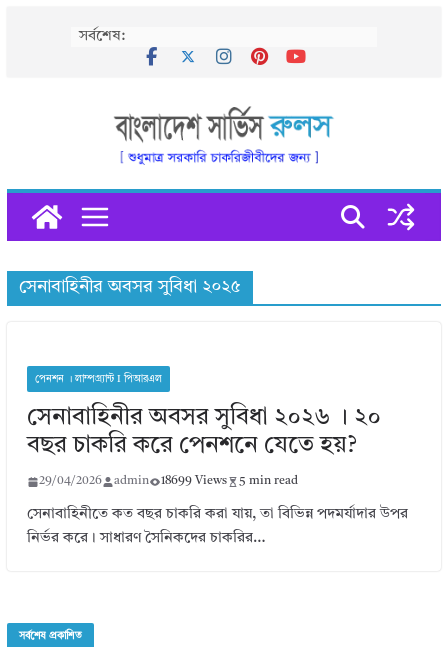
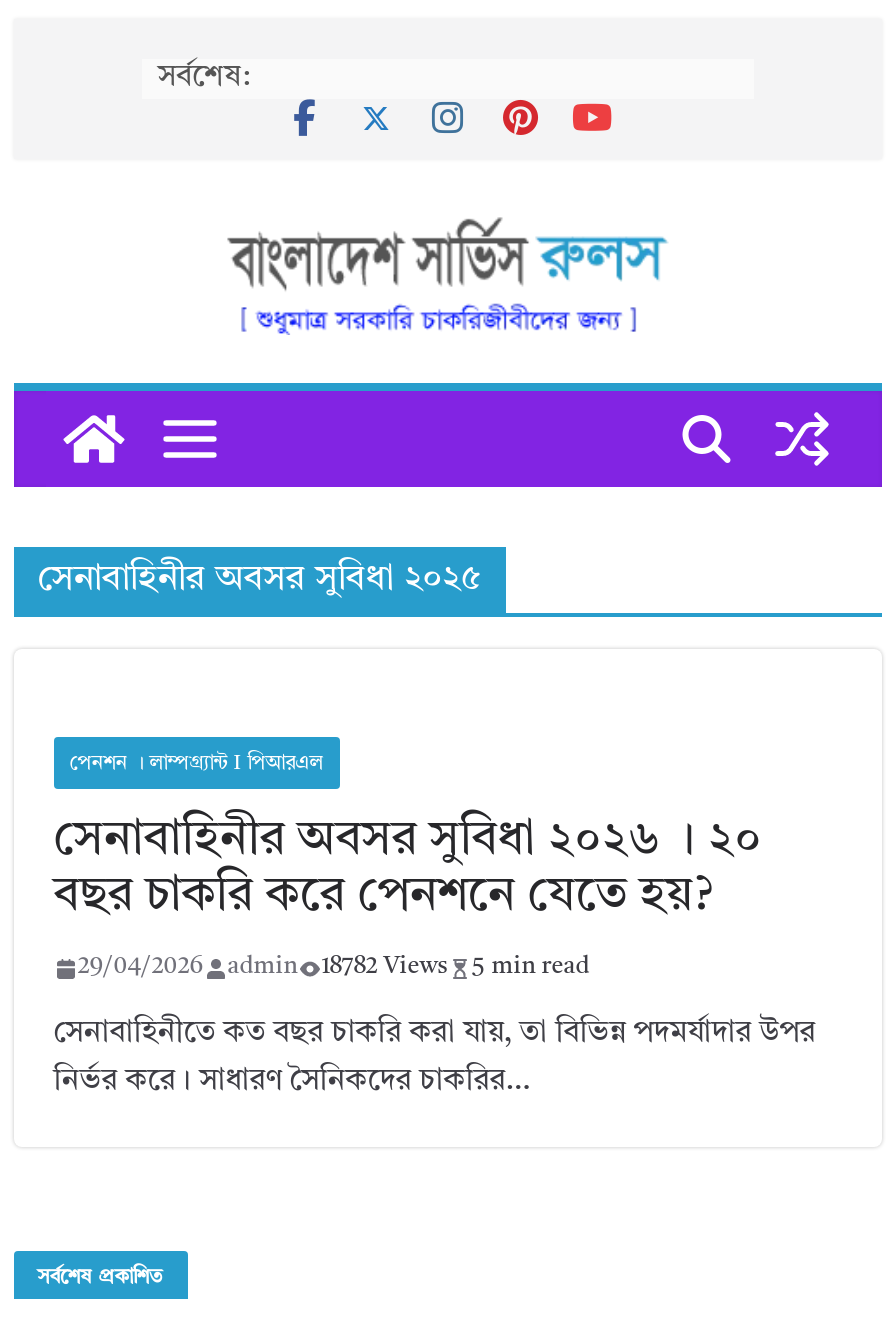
[39,475,298,487] 29/04/2026 admin 18699 Views 5 min read -> [77,955,589,979] 29/04/2026 admin 18782 Views 5 min read

